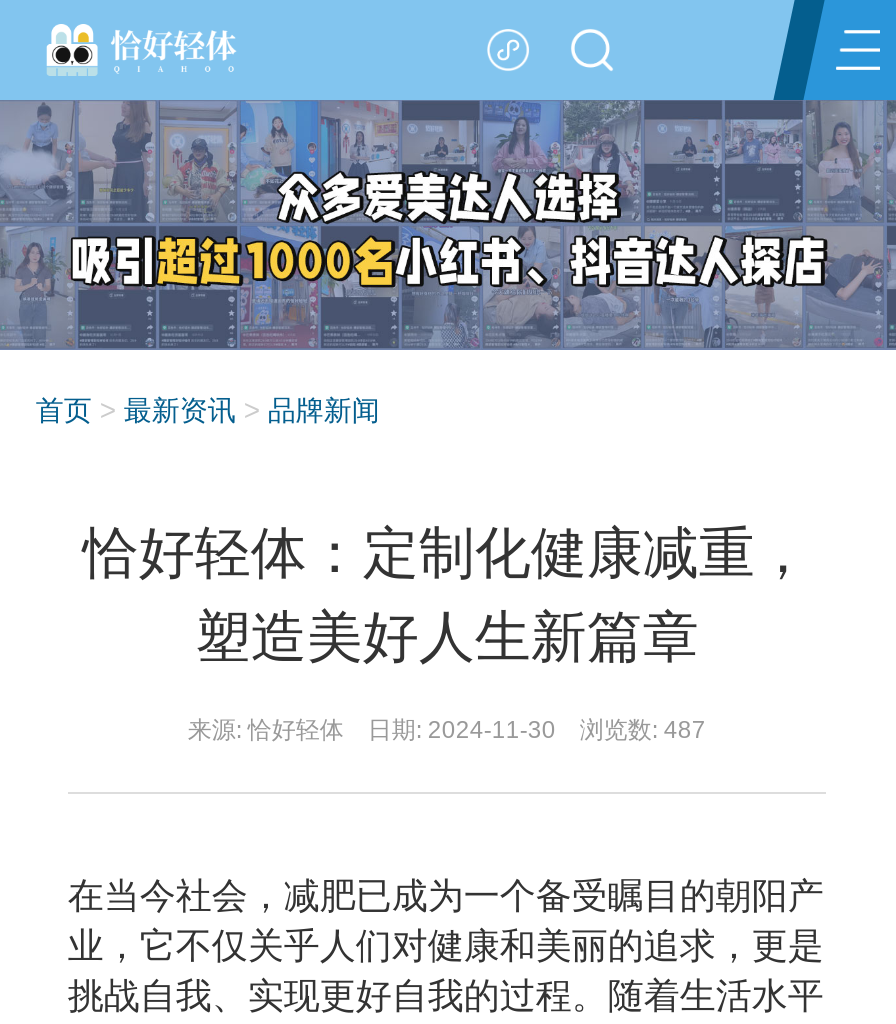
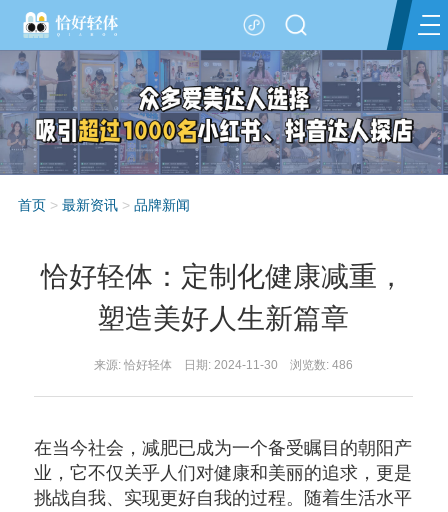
[188,716,706,744] 来源: 恰好轻体 日期: 2024-11-30 浏览数: 487 -> [94,358,353,372] 来源: 恰好轻体 日期: 2024-11-30 浏览数: 486

